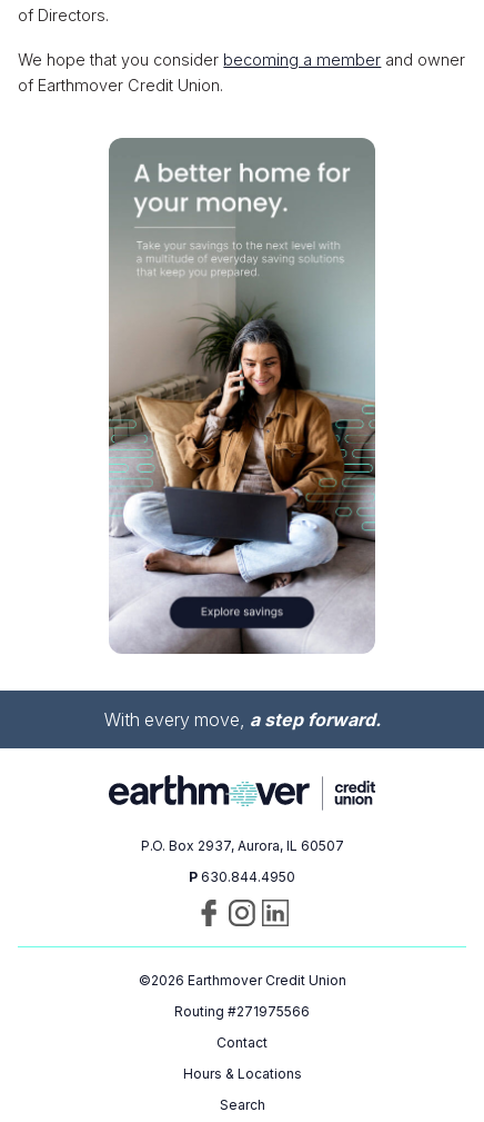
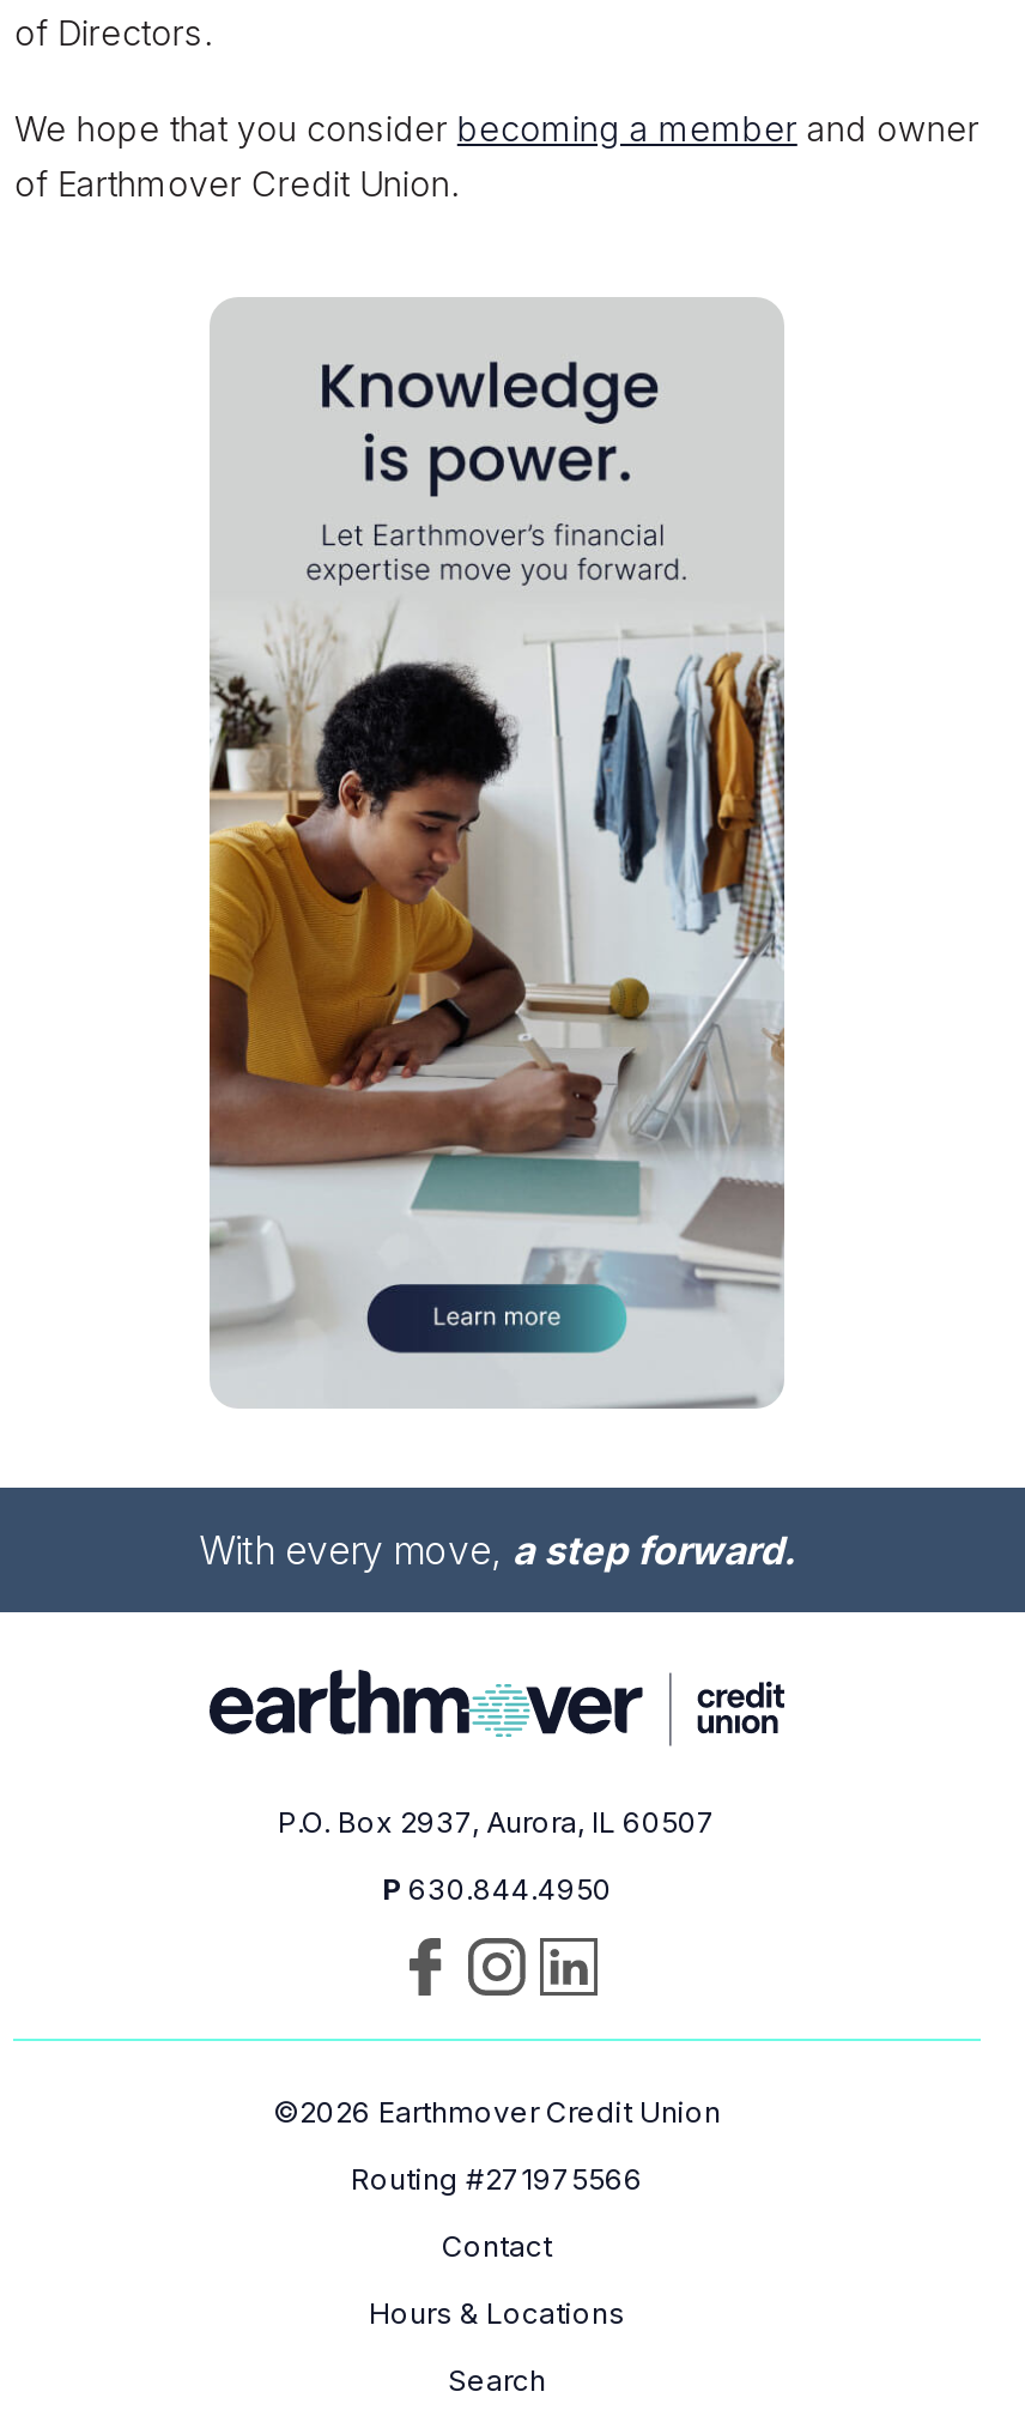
[108,138,376,655] [image] -> [207,299,784,1409] [image]

